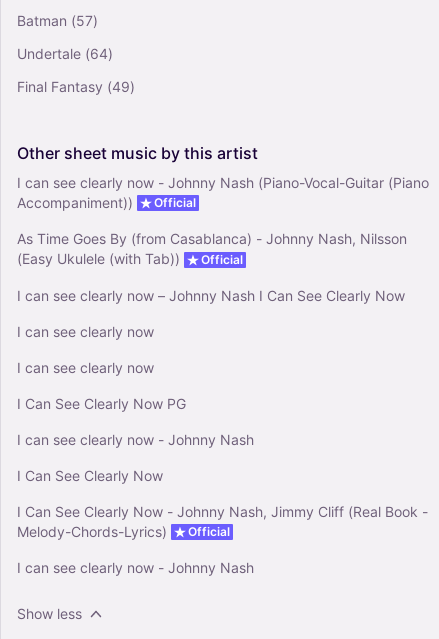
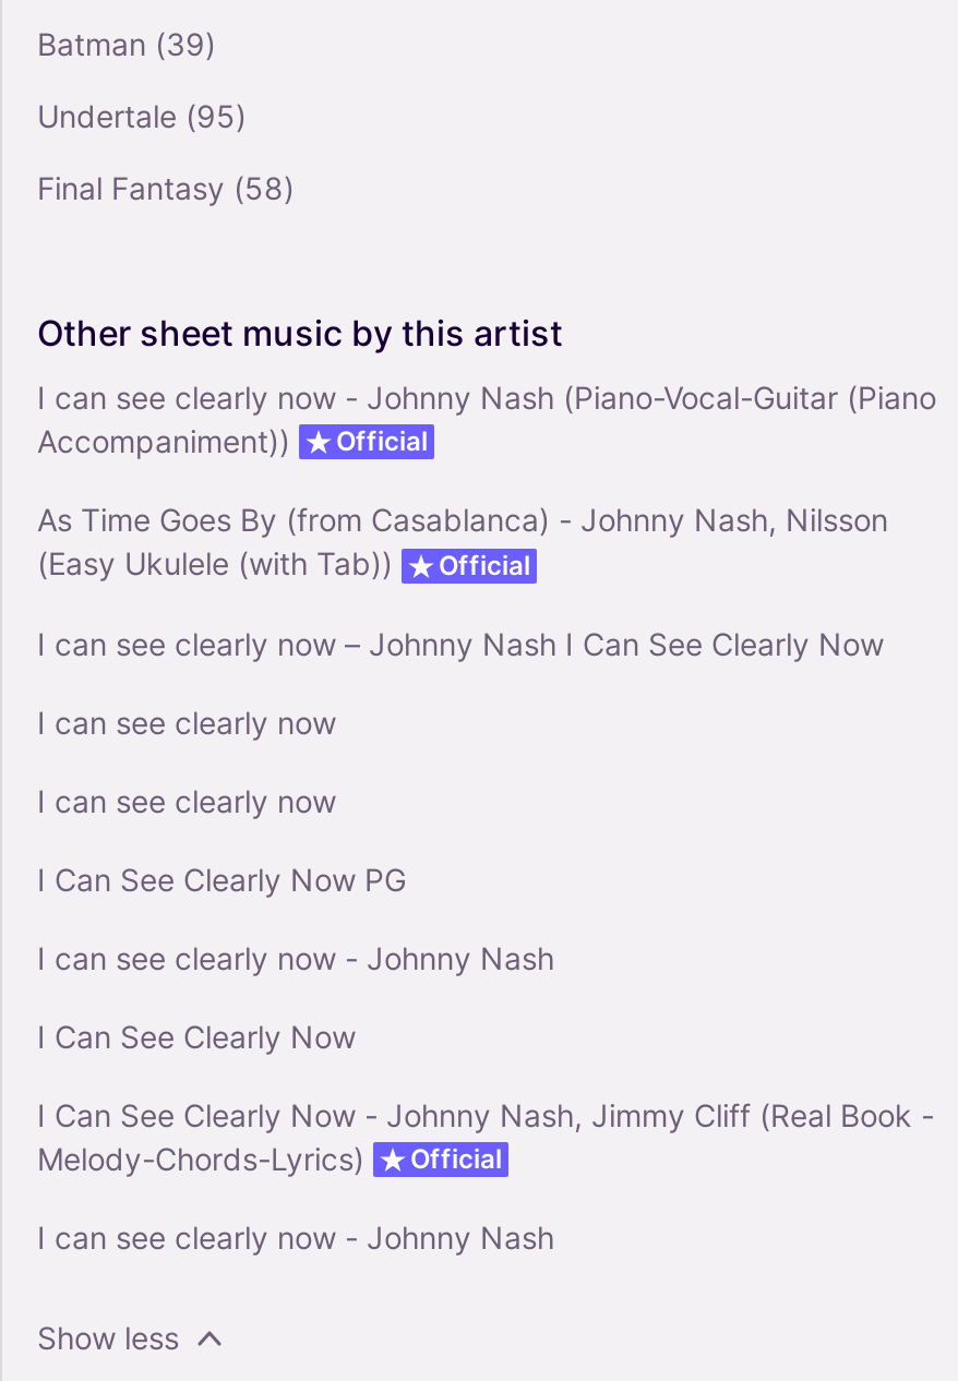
[17,12,98,29] Batman (57) -> [37,26,216,63] Batman (39)
[17,45,113,62] Undertale (64) -> [37,98,247,135] Undertale (95)
[17,78,135,95] Final Fantasy (49) -> [37,170,295,207] Final Fantasy (58)

